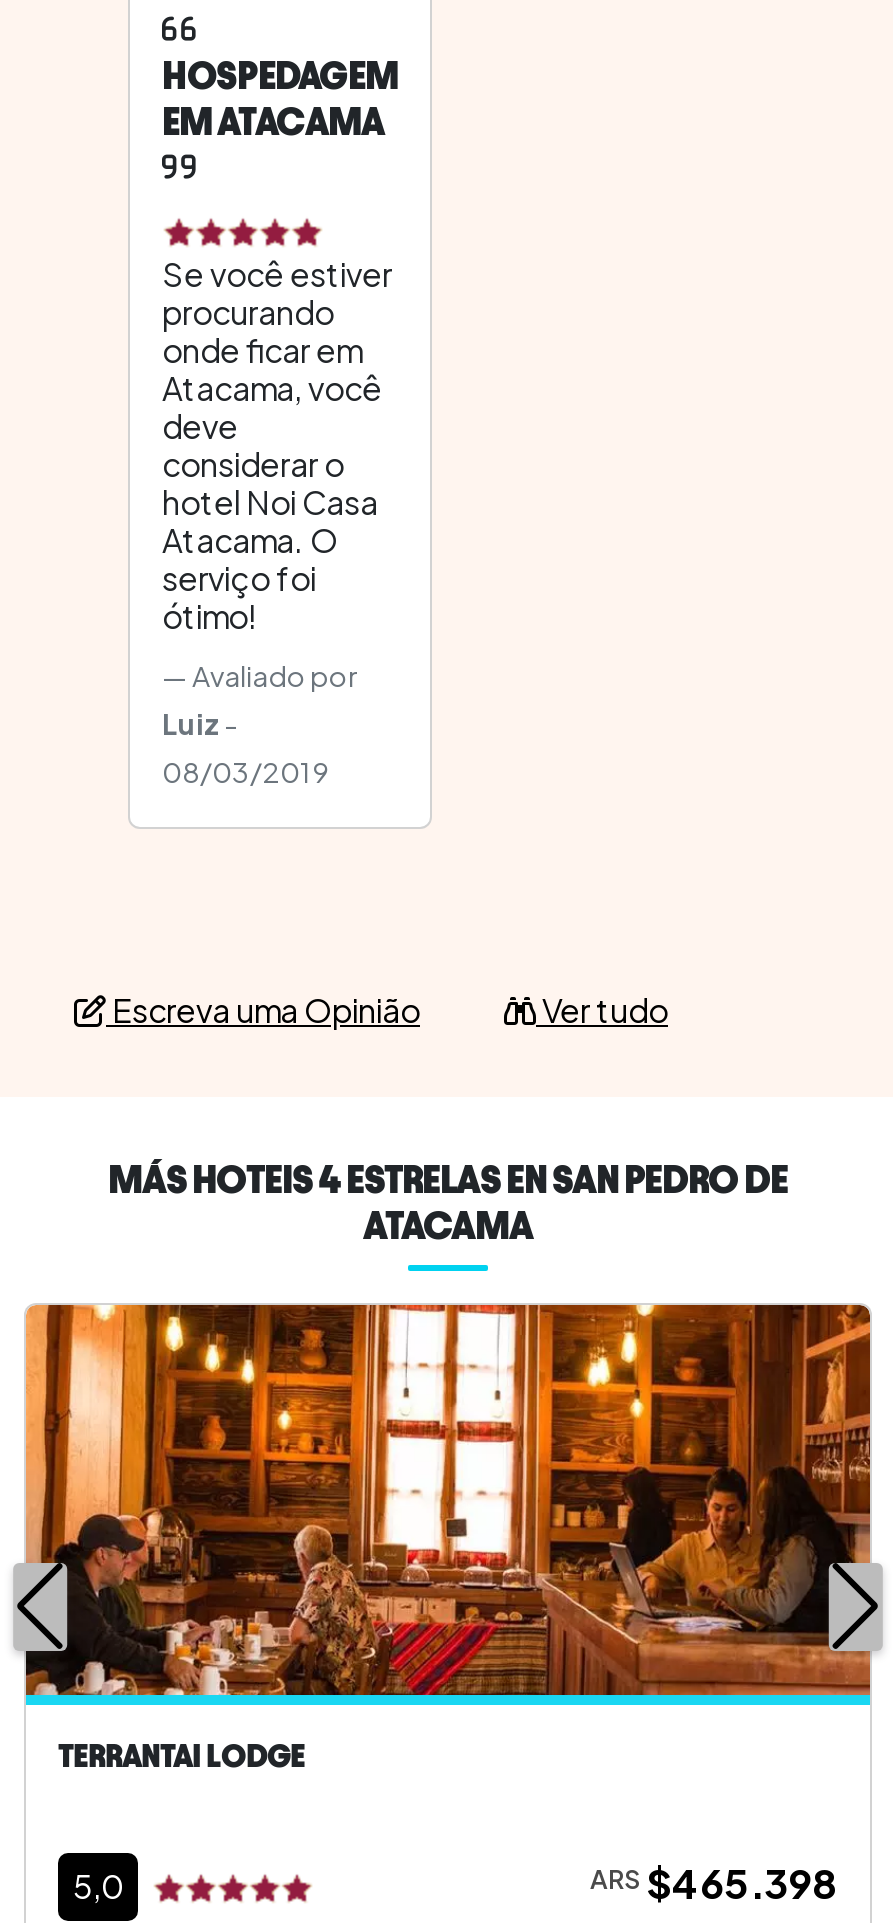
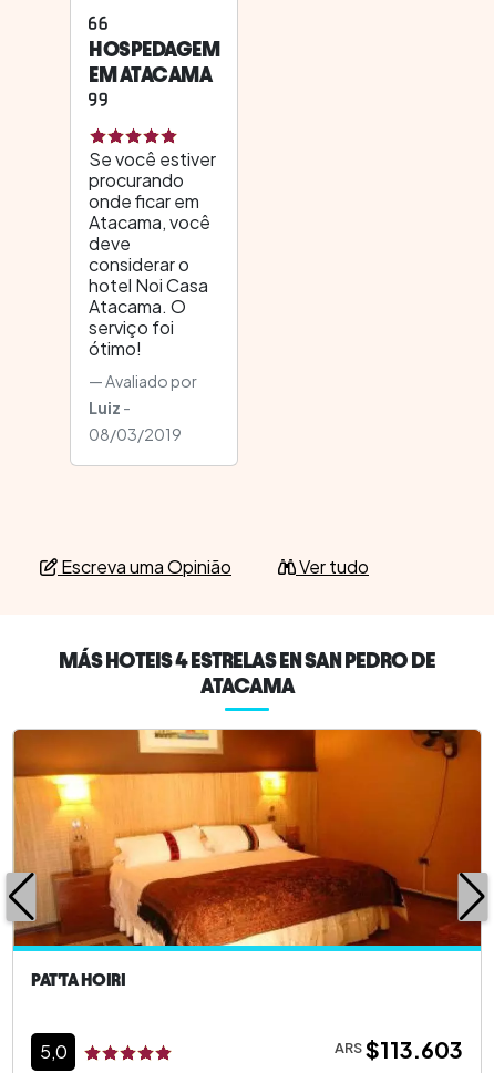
[24,1303,870,1773] [image] | TERRANTAI LODGE -> [12,729,481,989] [image] | PAT'TA HOIRI
[590,1857,838,1907] ARS $465.398 -> [335,1035,463,1063] ARS $113.603

